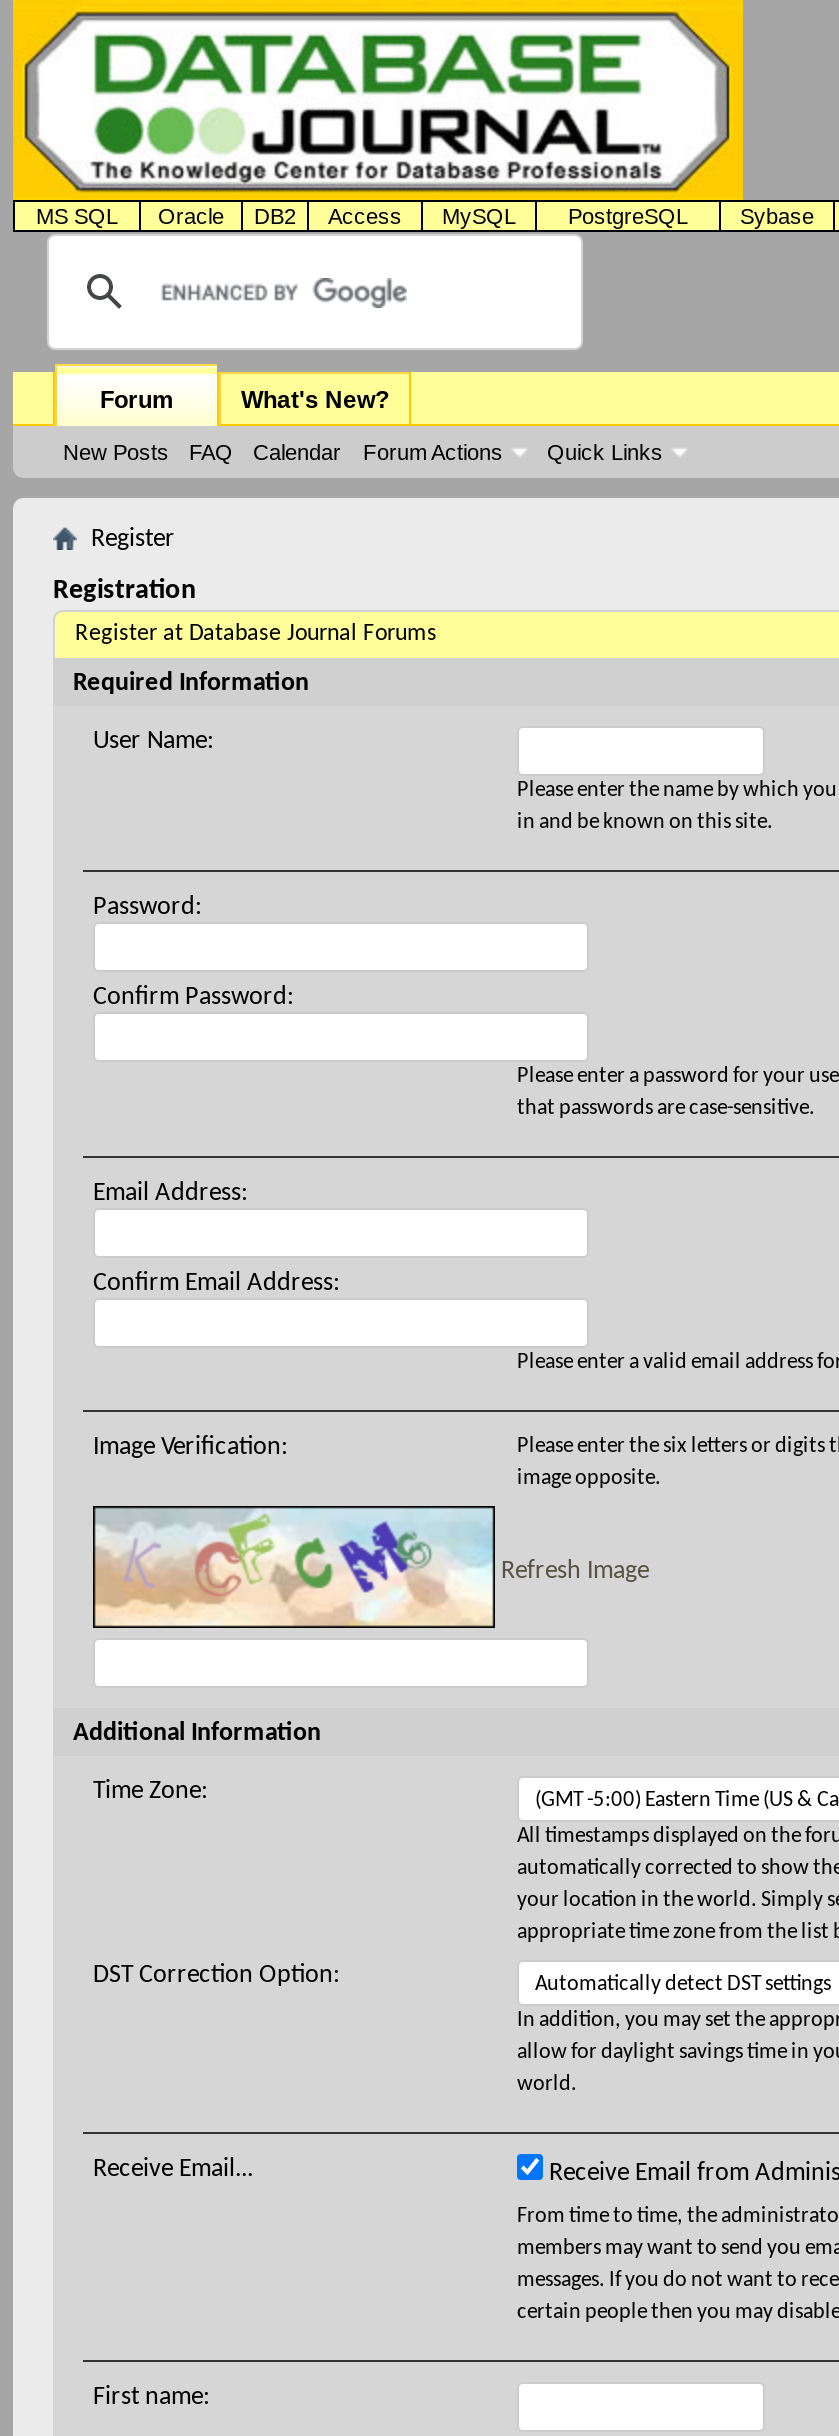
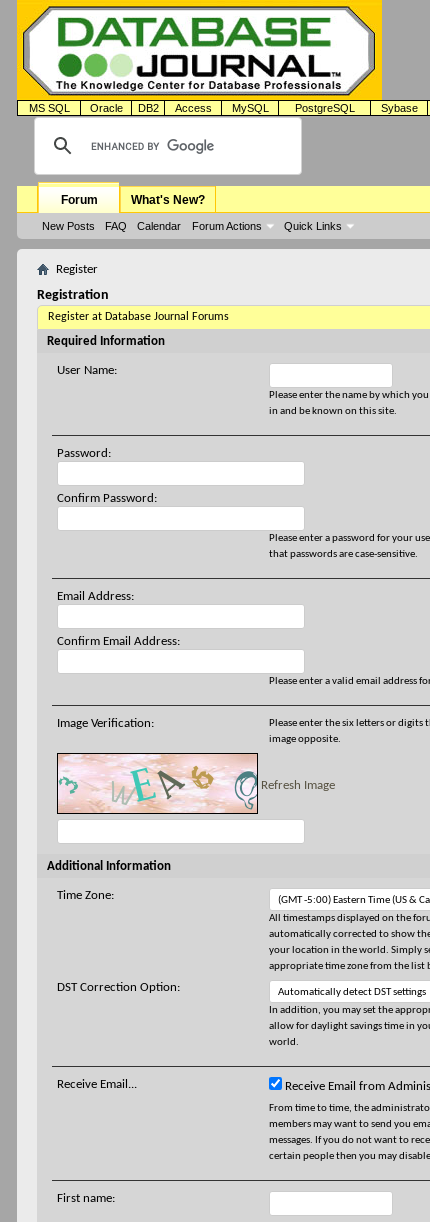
[93,1508,495,1626] [image] -> [57,754,258,813] [image]

